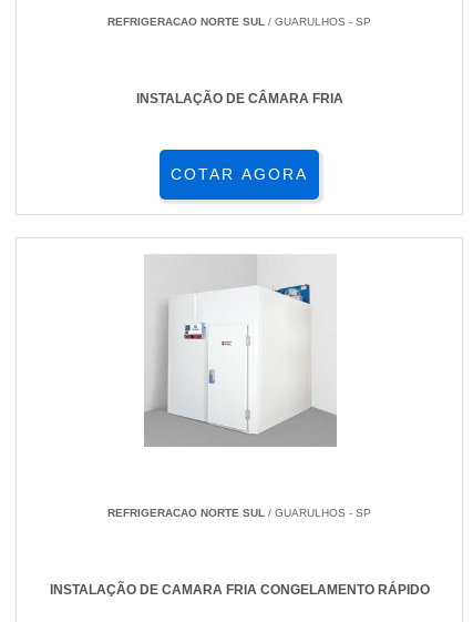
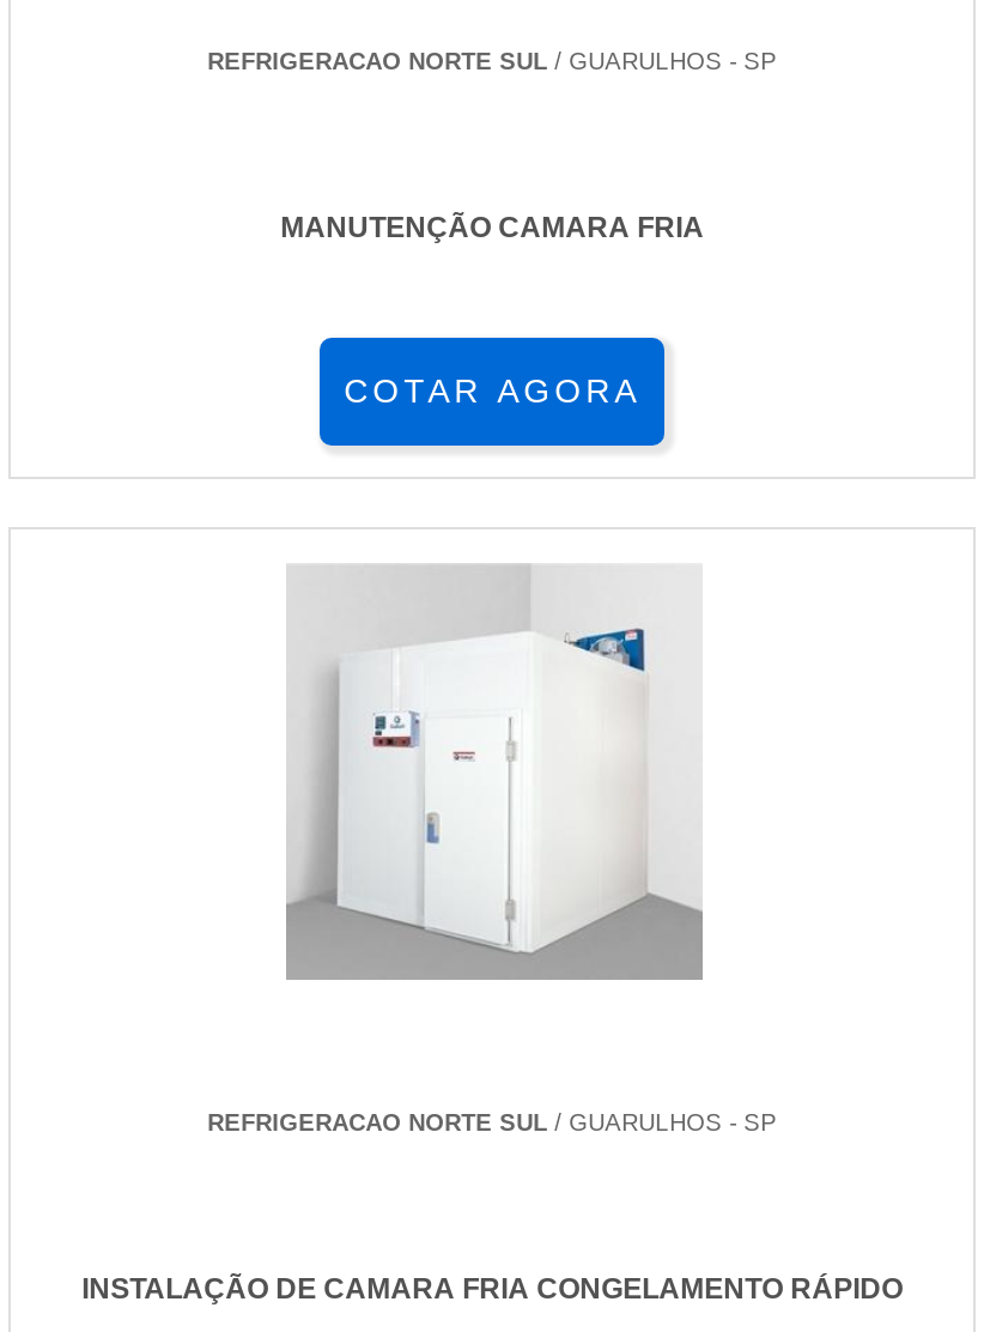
[136,91,343,107] INSTALAÇÃO DE CÂMARA FRIA -> [280,212,704,245] MANUTENÇÃO CAMARA FRIA

